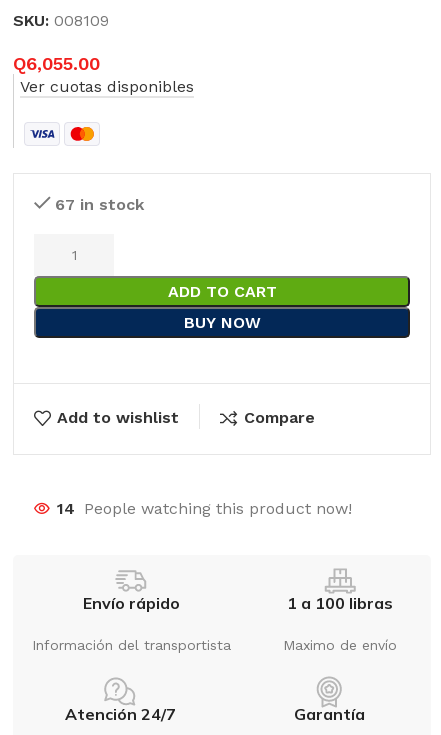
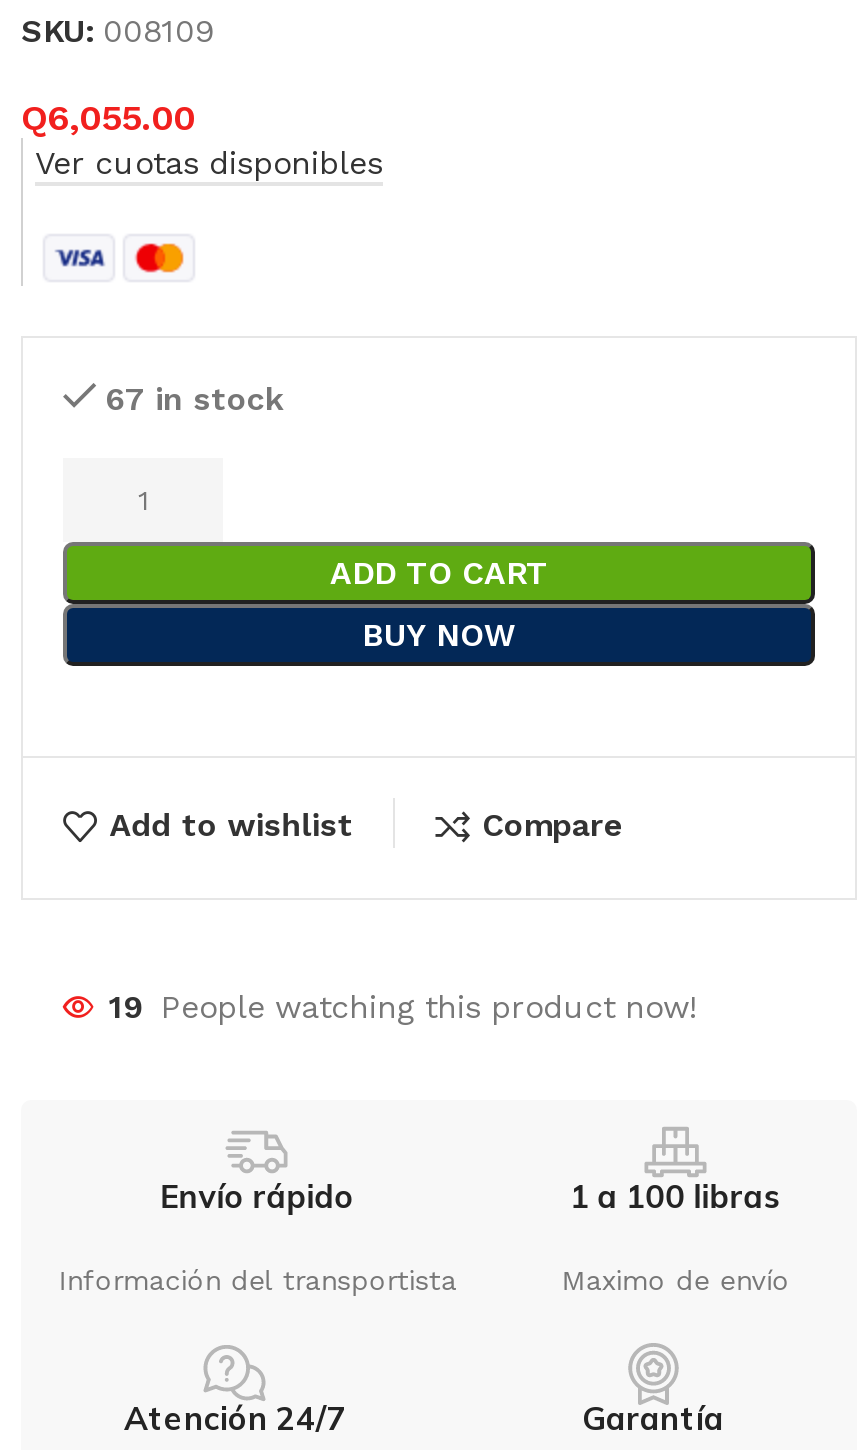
[57,499,352,518] 14 People watching this product now! -> [109,988,697,1026] 19 People watching this product now!

